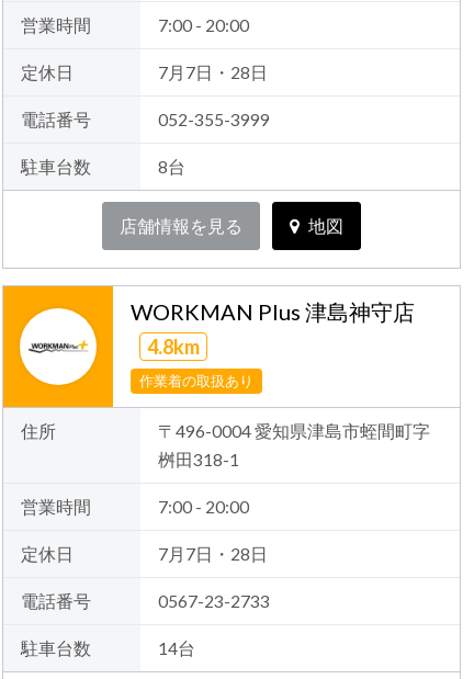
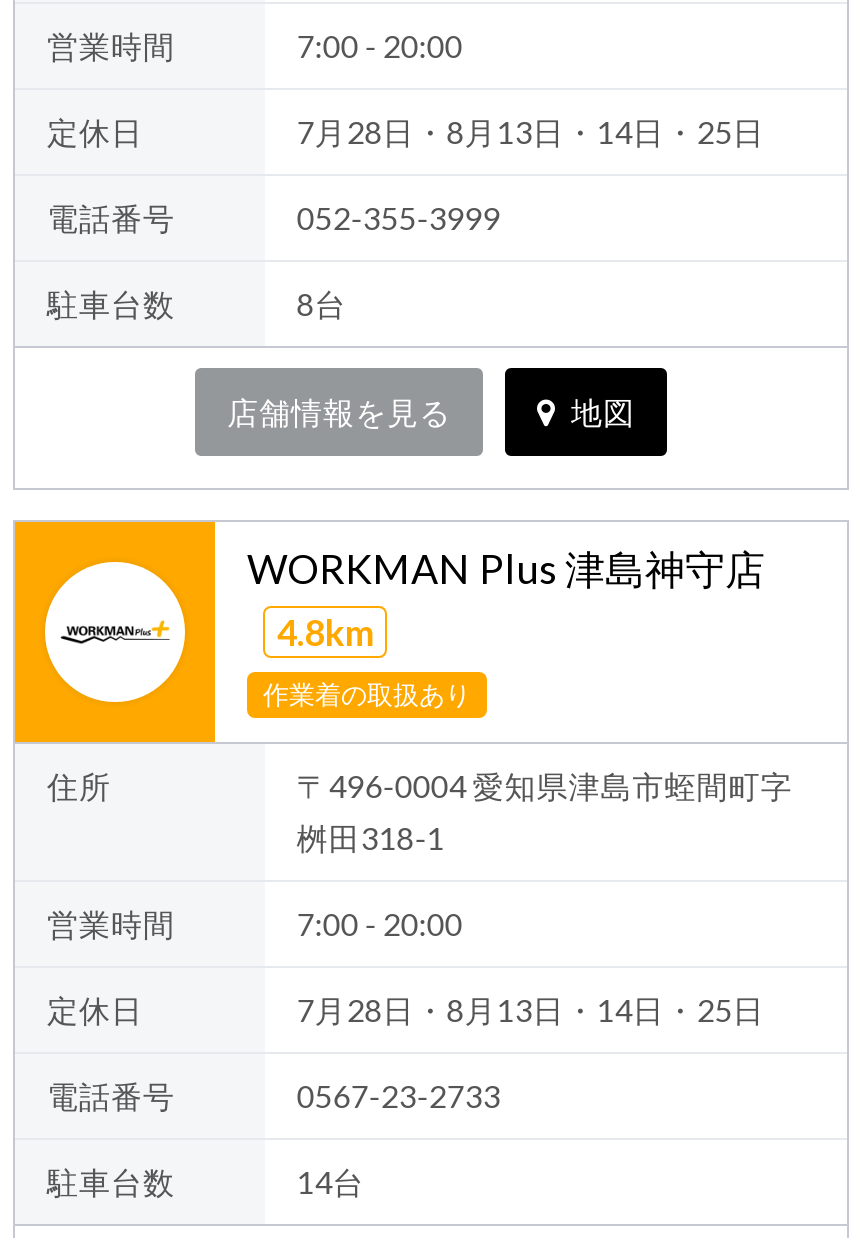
[158,62,268,82] 7月7日・28日 -> [297,113,765,149] 7月28日・8月13日・14日・25日
[158,544,268,563] 7月7日・28日 -> [297,991,765,1027] 7月28日・8月13日・14日・25日

